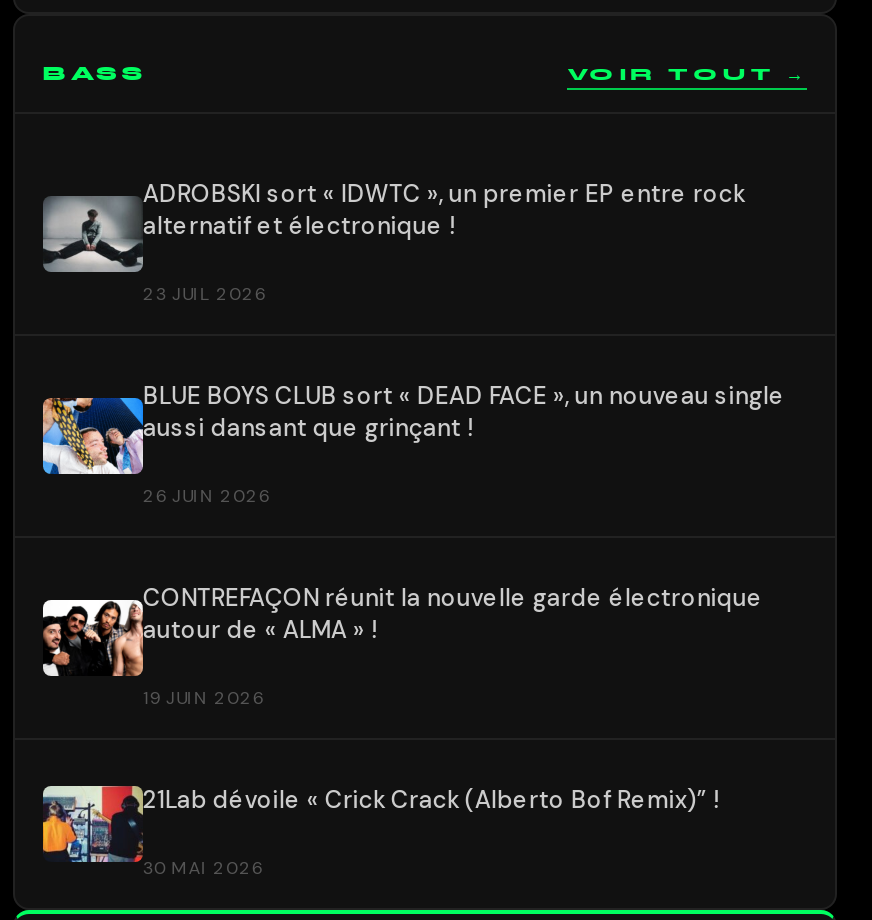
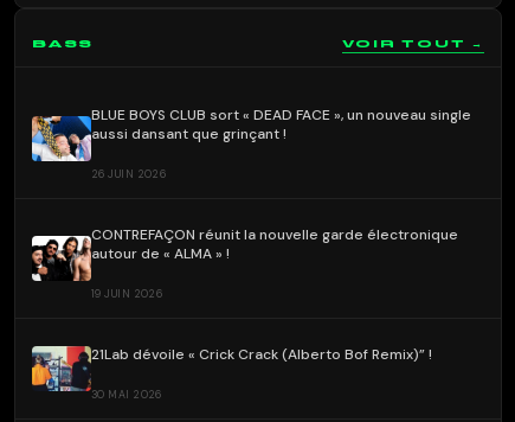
[41,178,745,306] [image] | ADROBSKI sort « IDWTC », un premier EP entre rock | alternatif et électronique ! | 23 JUIL 2026 -> none

